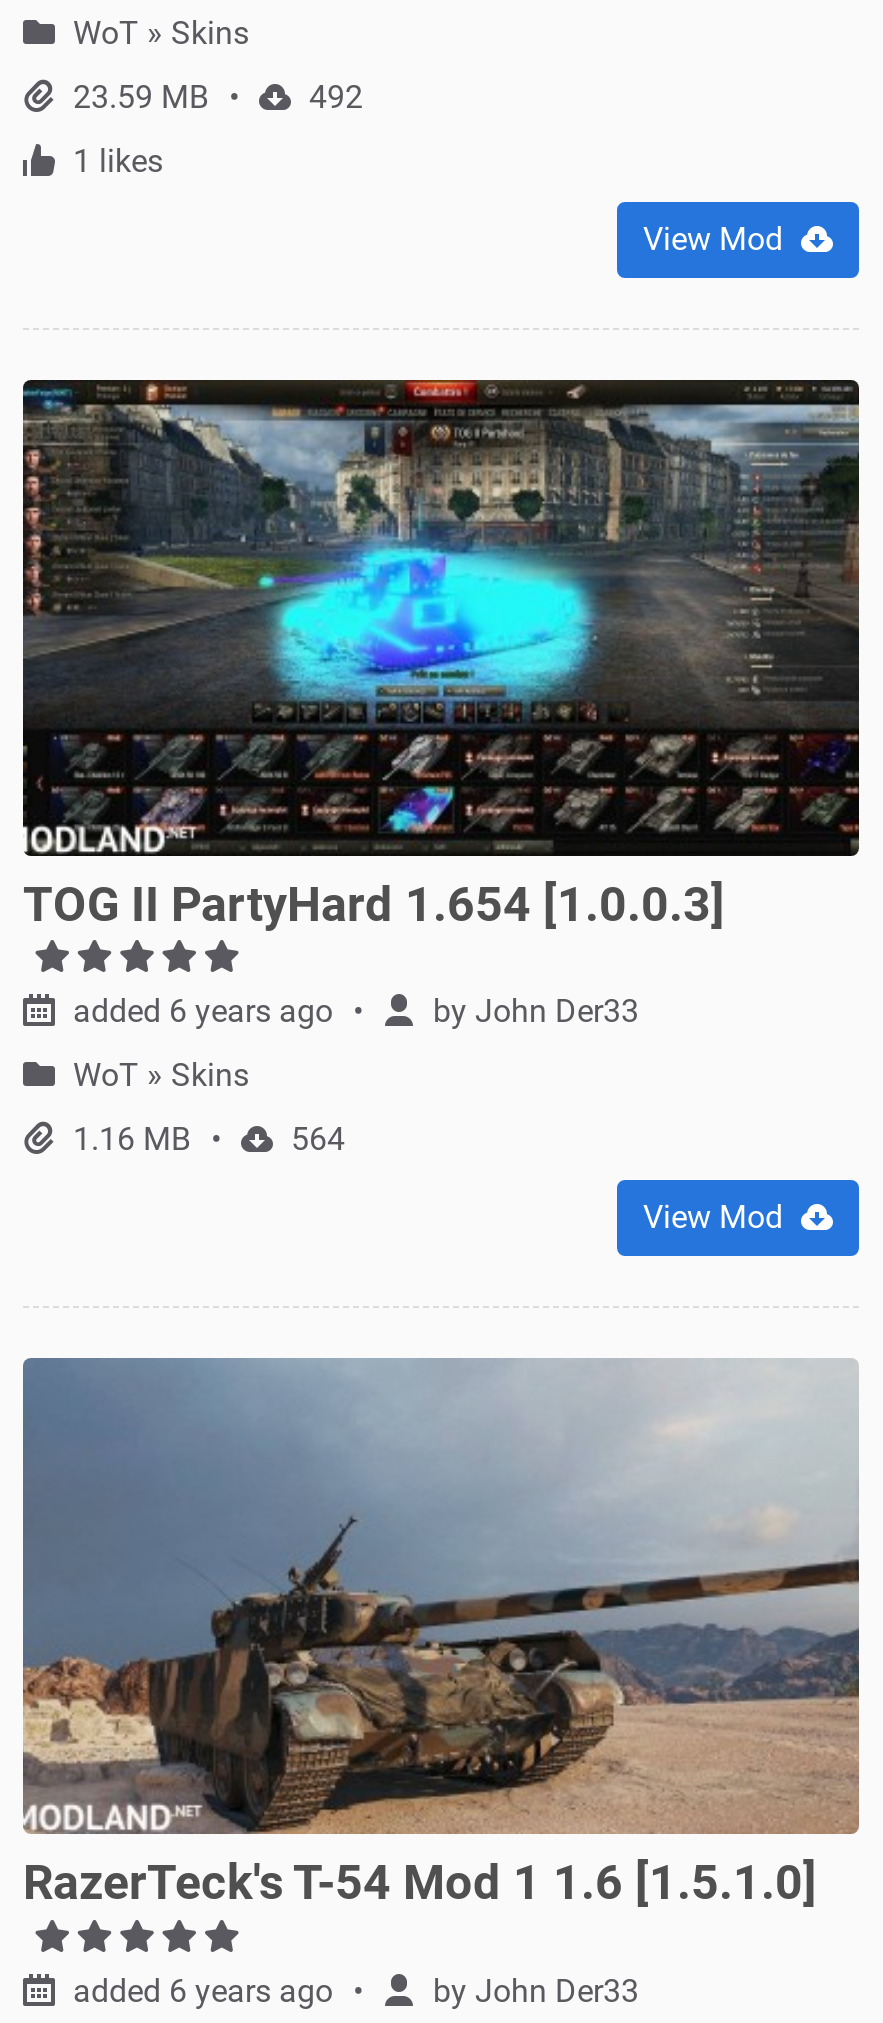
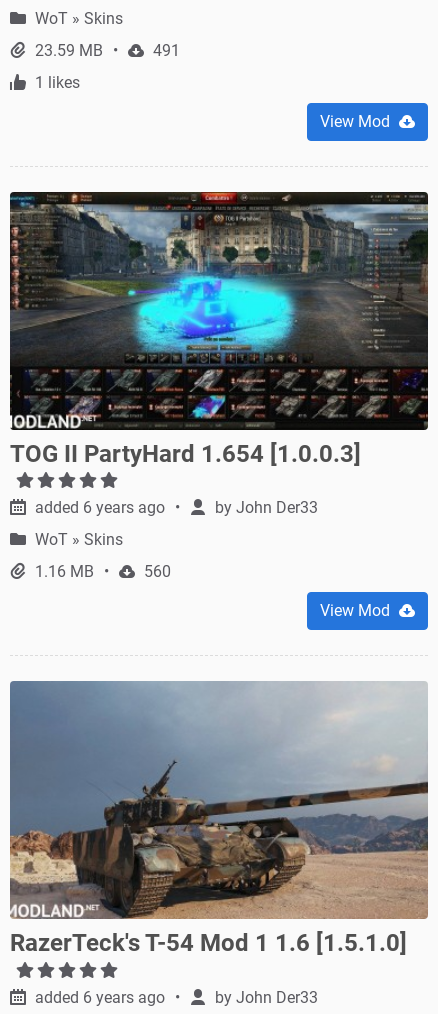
[301,78,363,116] 492 -> [149,41,180,60] 491
[283,1121,345,1159] 564 -> [140,562,171,581] 560

